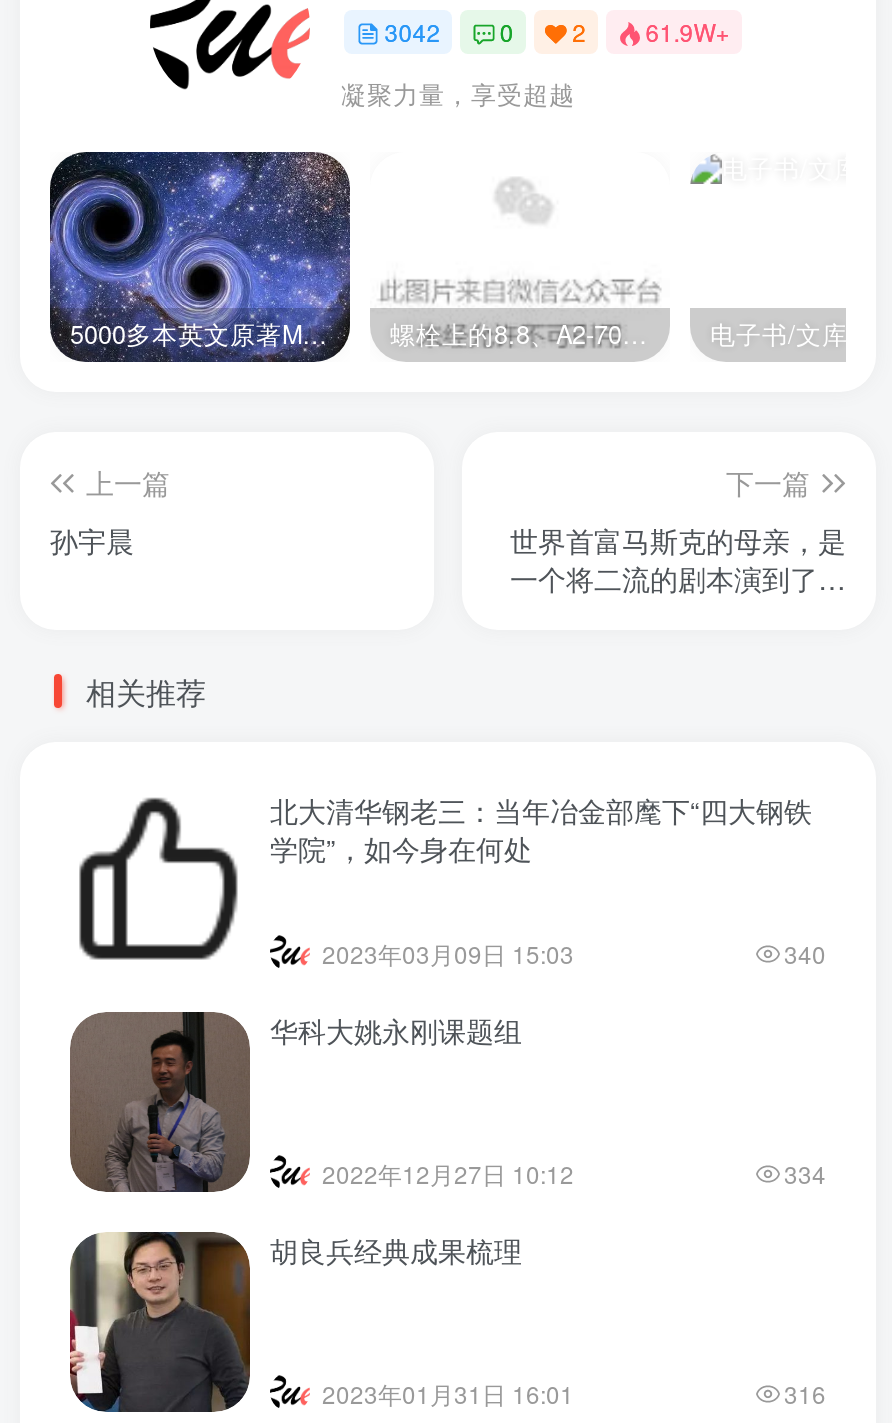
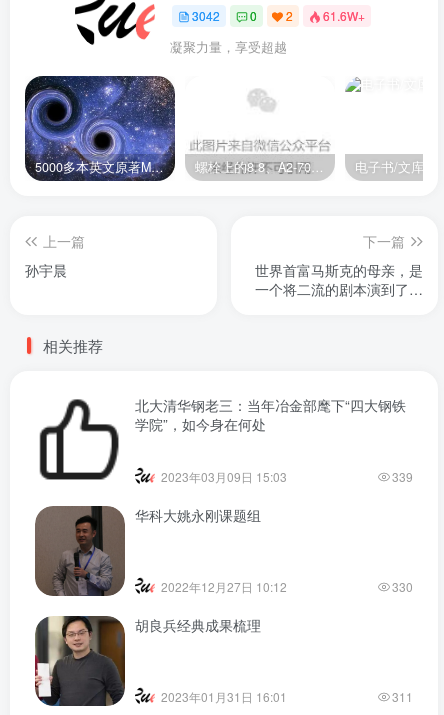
[385,15,729,49] 3042 0 2 61.9W+ -> [192,7,365,24] 3042 0 2 61.6W+
[784,935,826,969] 340 -> [392,468,413,485] 339
[784,1155,826,1189] 334 -> [392,578,413,595] 330
[784,1375,826,1409] 316 -> [392,688,413,705] 311

